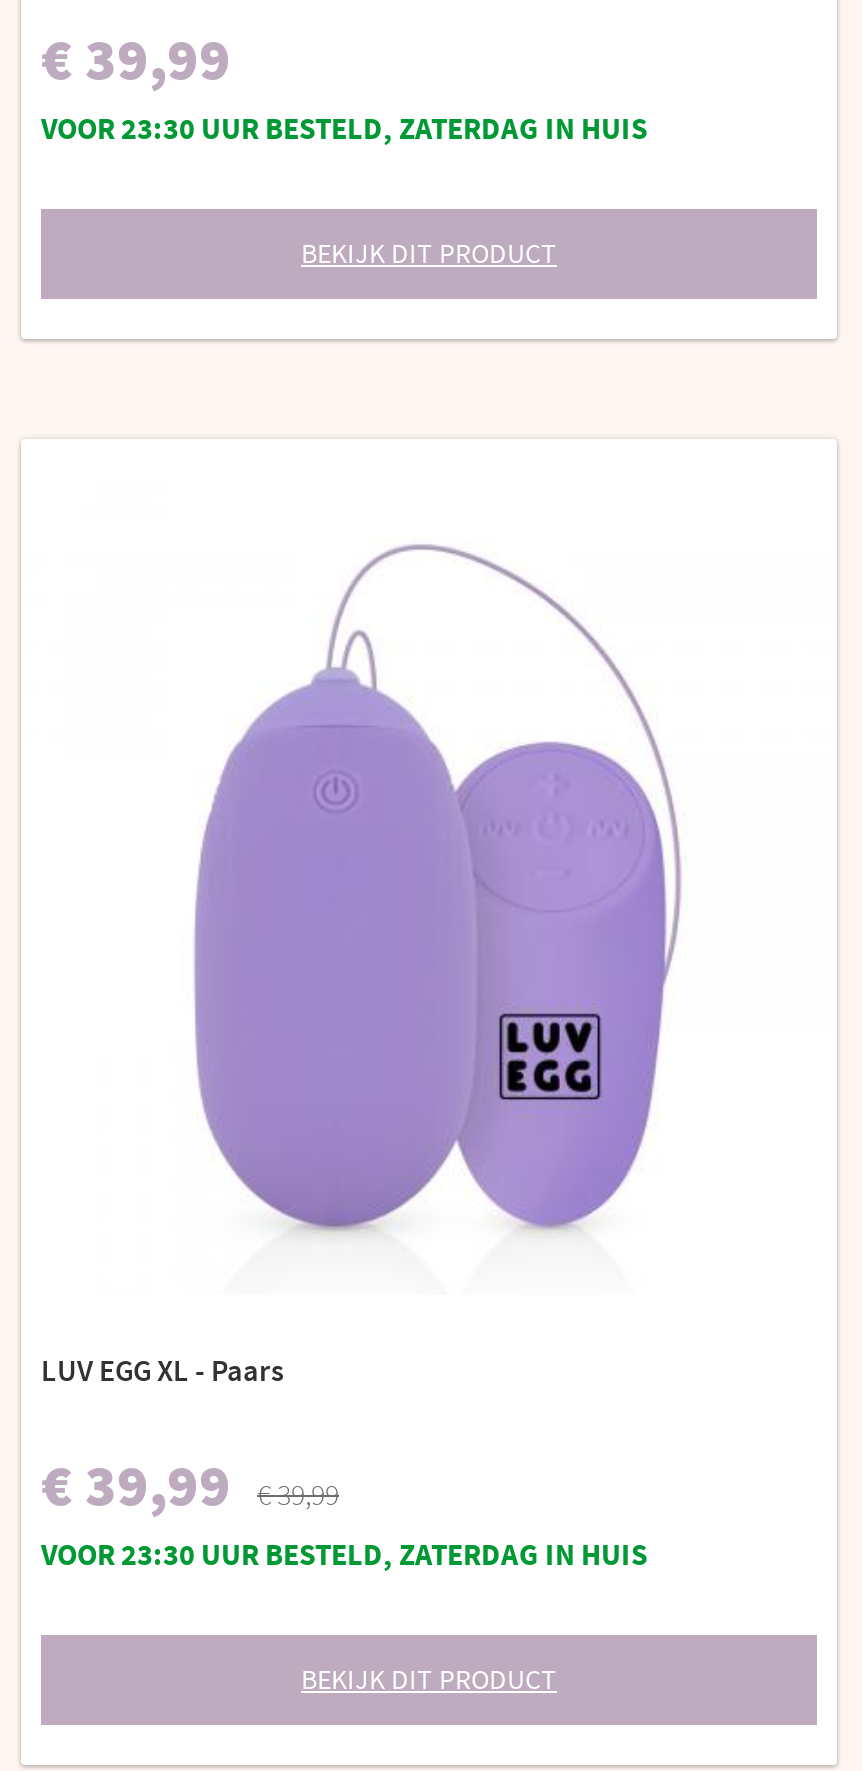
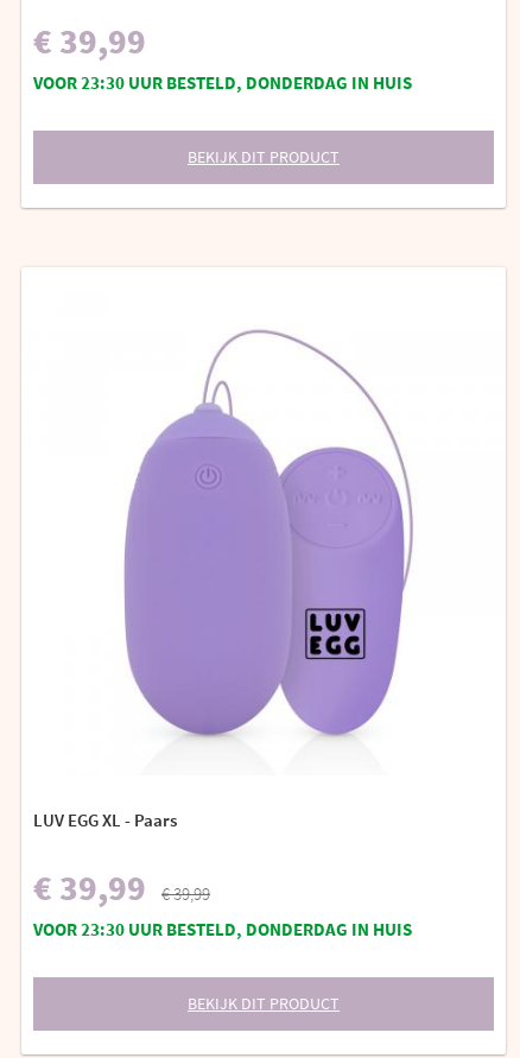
[41,109,647,147] VOOR 23:30 UUR BESTELD, ZATERDAG IN HUIS -> [33,71,412,94] VOOR 23:30 UUR BESTELD, DONDERDAG IN HUIS
[41,1535,647,1573] VOOR 23:30 UUR BESTELD, ZATERDAG IN HUIS -> [33,918,412,940] VOOR 23:30 UUR BESTELD, DONDERDAG IN HUIS

